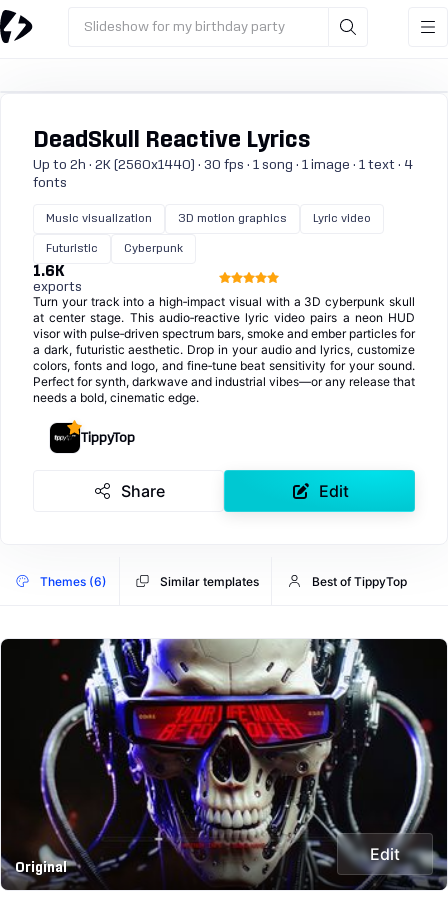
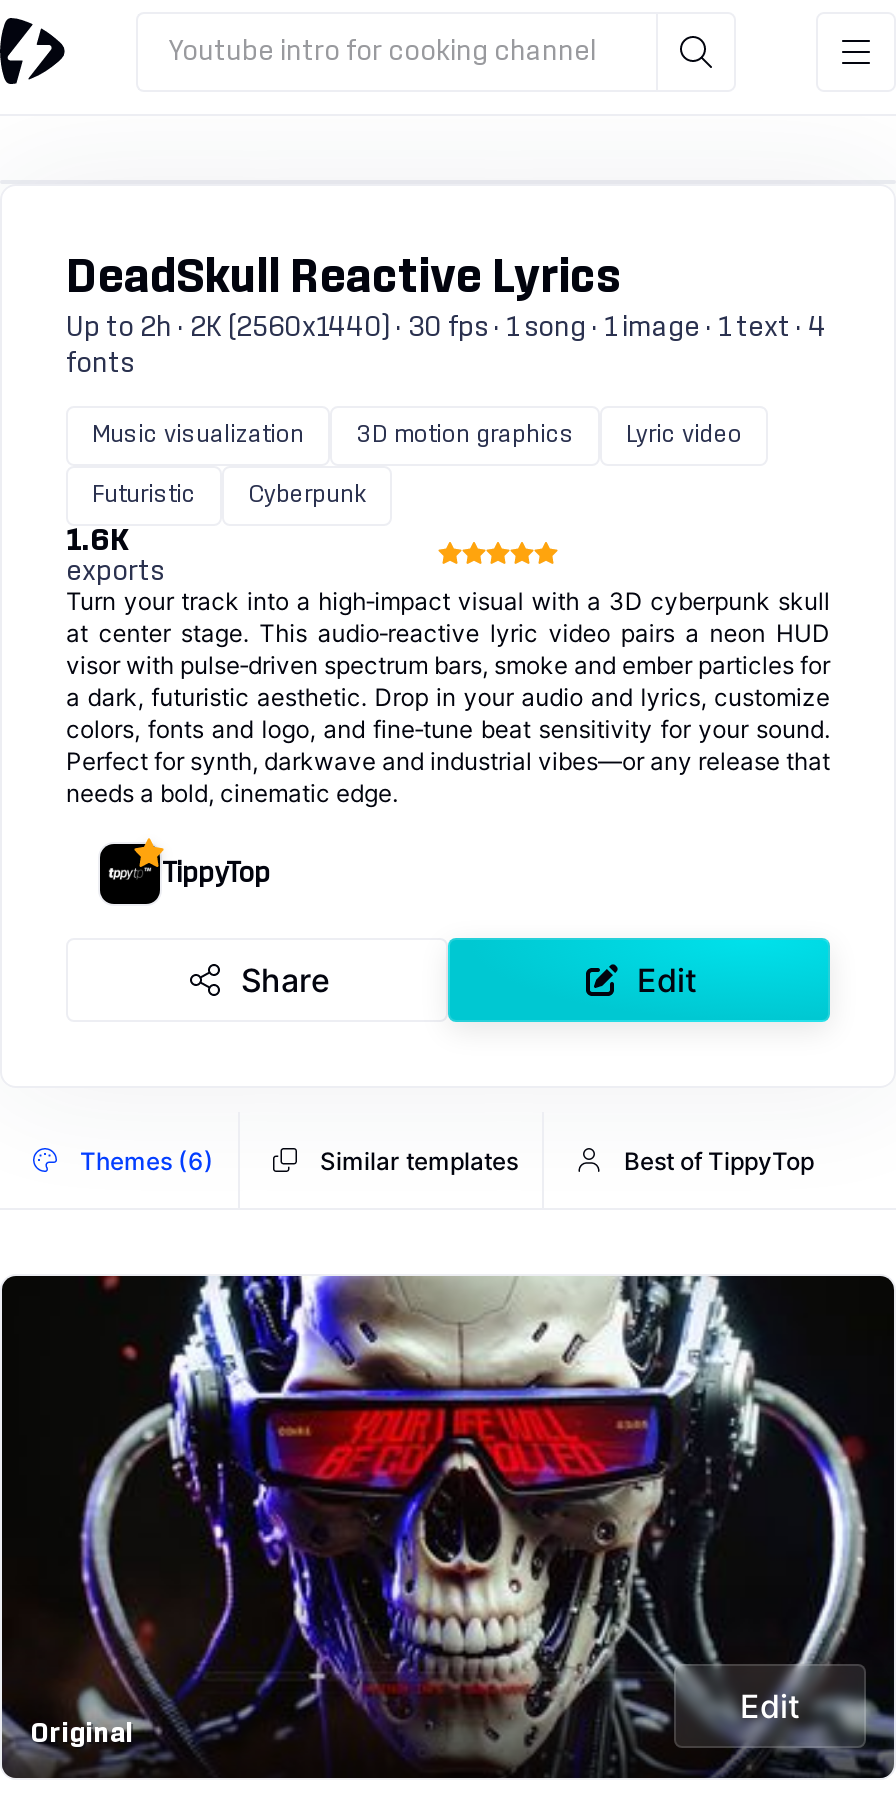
[84,19,285,33] Slideshow for my birthday party -> [168,37,596,65] Youtube intro for cooking channel

